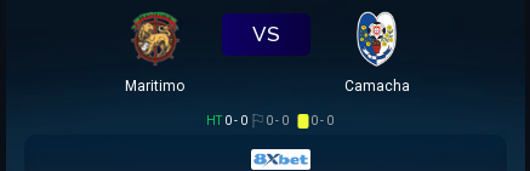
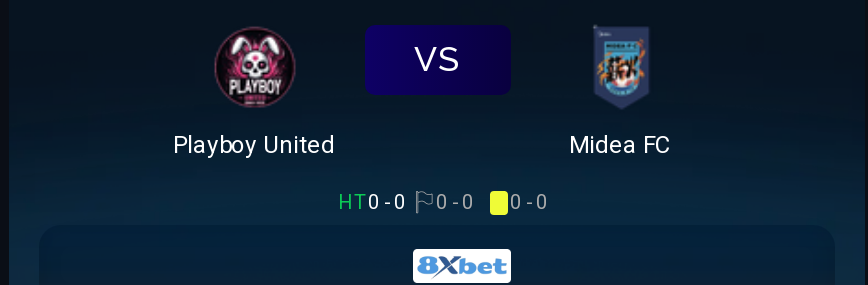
[125,11,184,94] [image] | Maritimo -> [173,23,335,158] [image] | Playboy United
[344,11,409,94] [image] | Camacha -> [569,23,671,158] [image] | Midea FC

